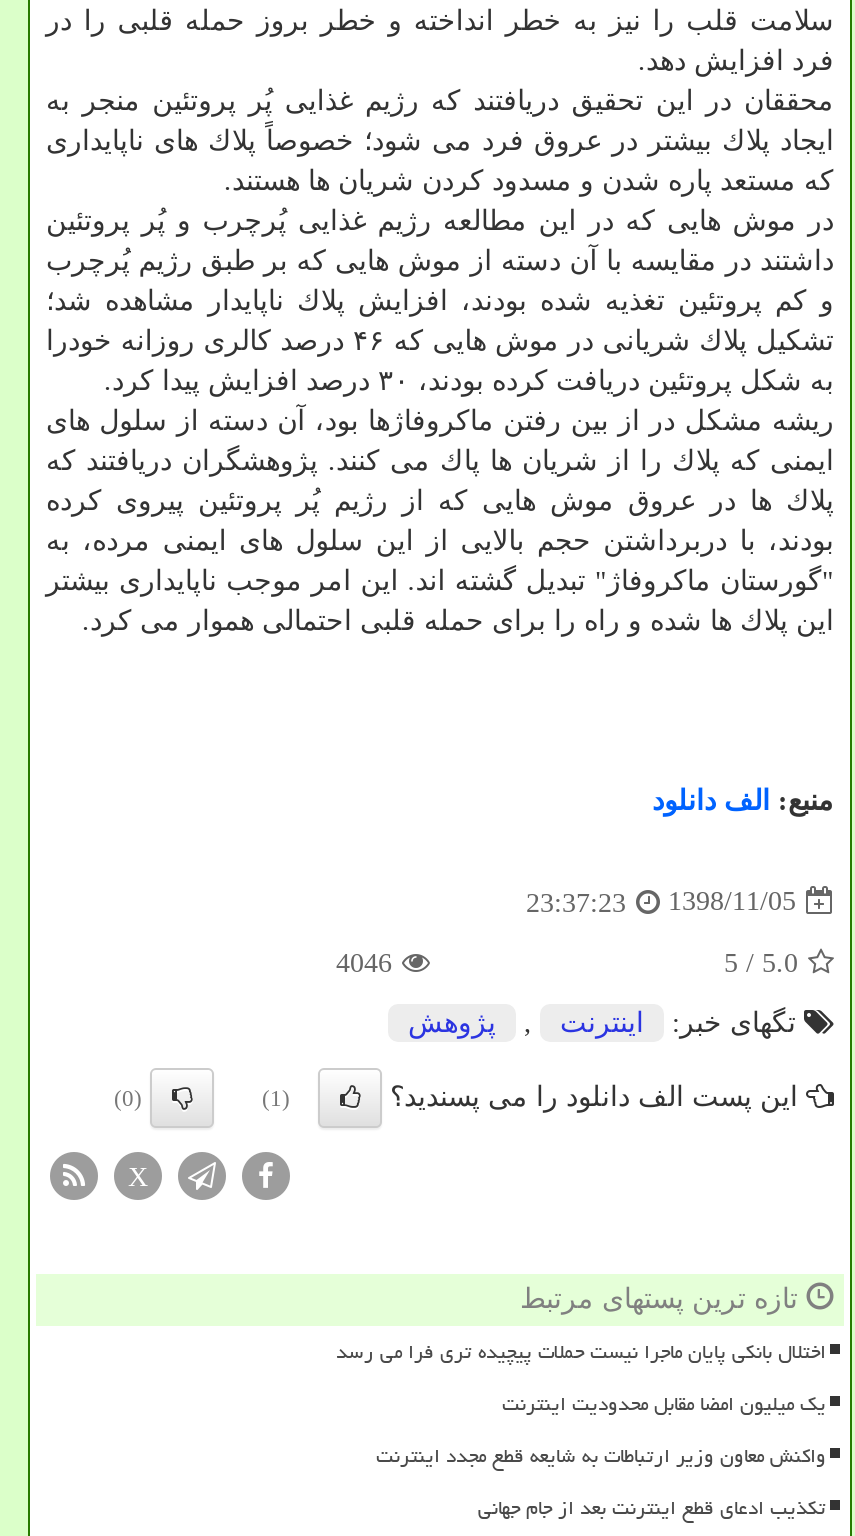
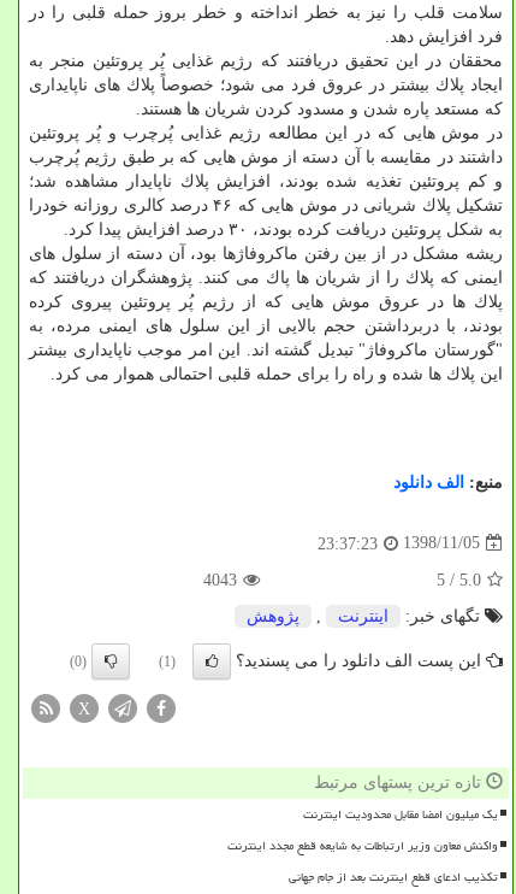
[336,948,392,978] 4046 -> [203,571,237,589] 4043
[336,1332,826,1372] اختلال بانکی پایان ماجرا نیست حملات پیچیده تری فرا می رسد -> none

